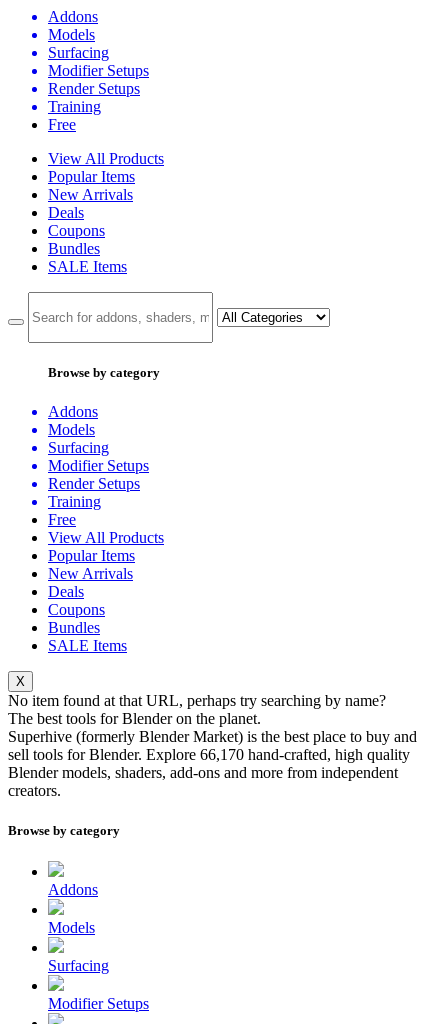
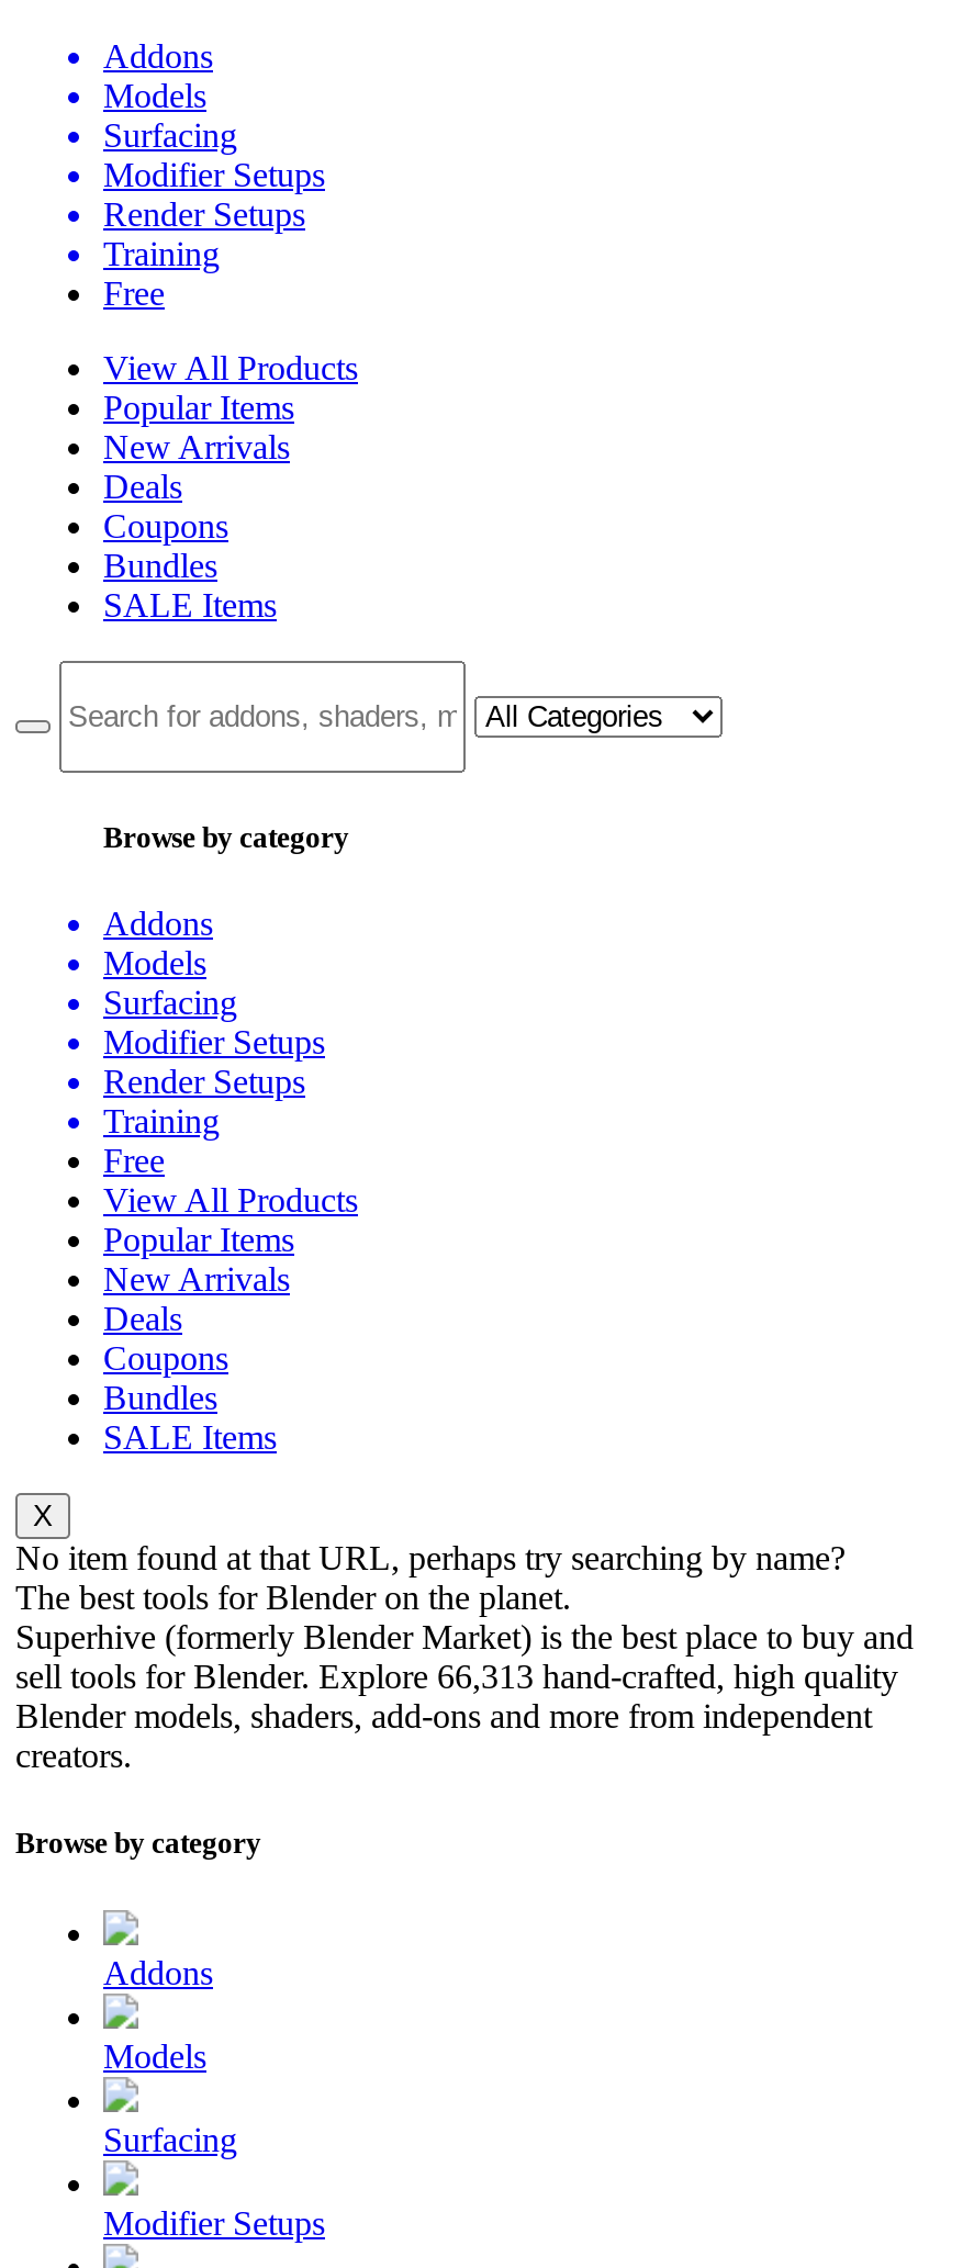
[8,746,410,763] sell tools for Blender. Explore 66,170 hand-crafted, high quality -> [15,1659,898,1696] sell tools for Blender. Explore 66,313 hand-crafted, high quality

